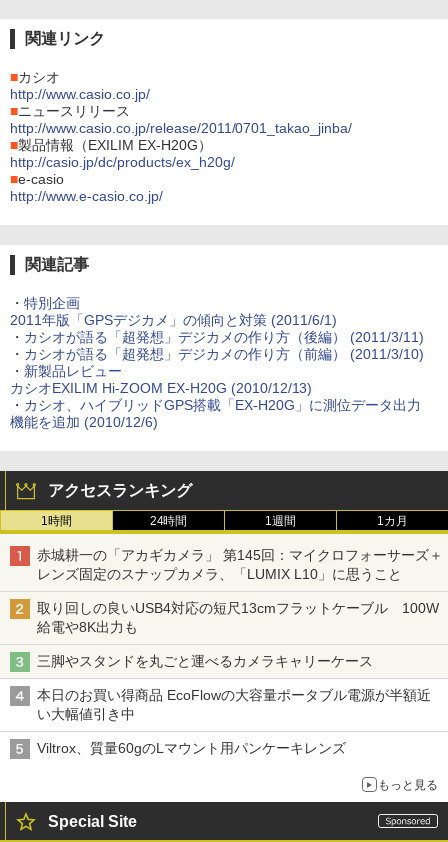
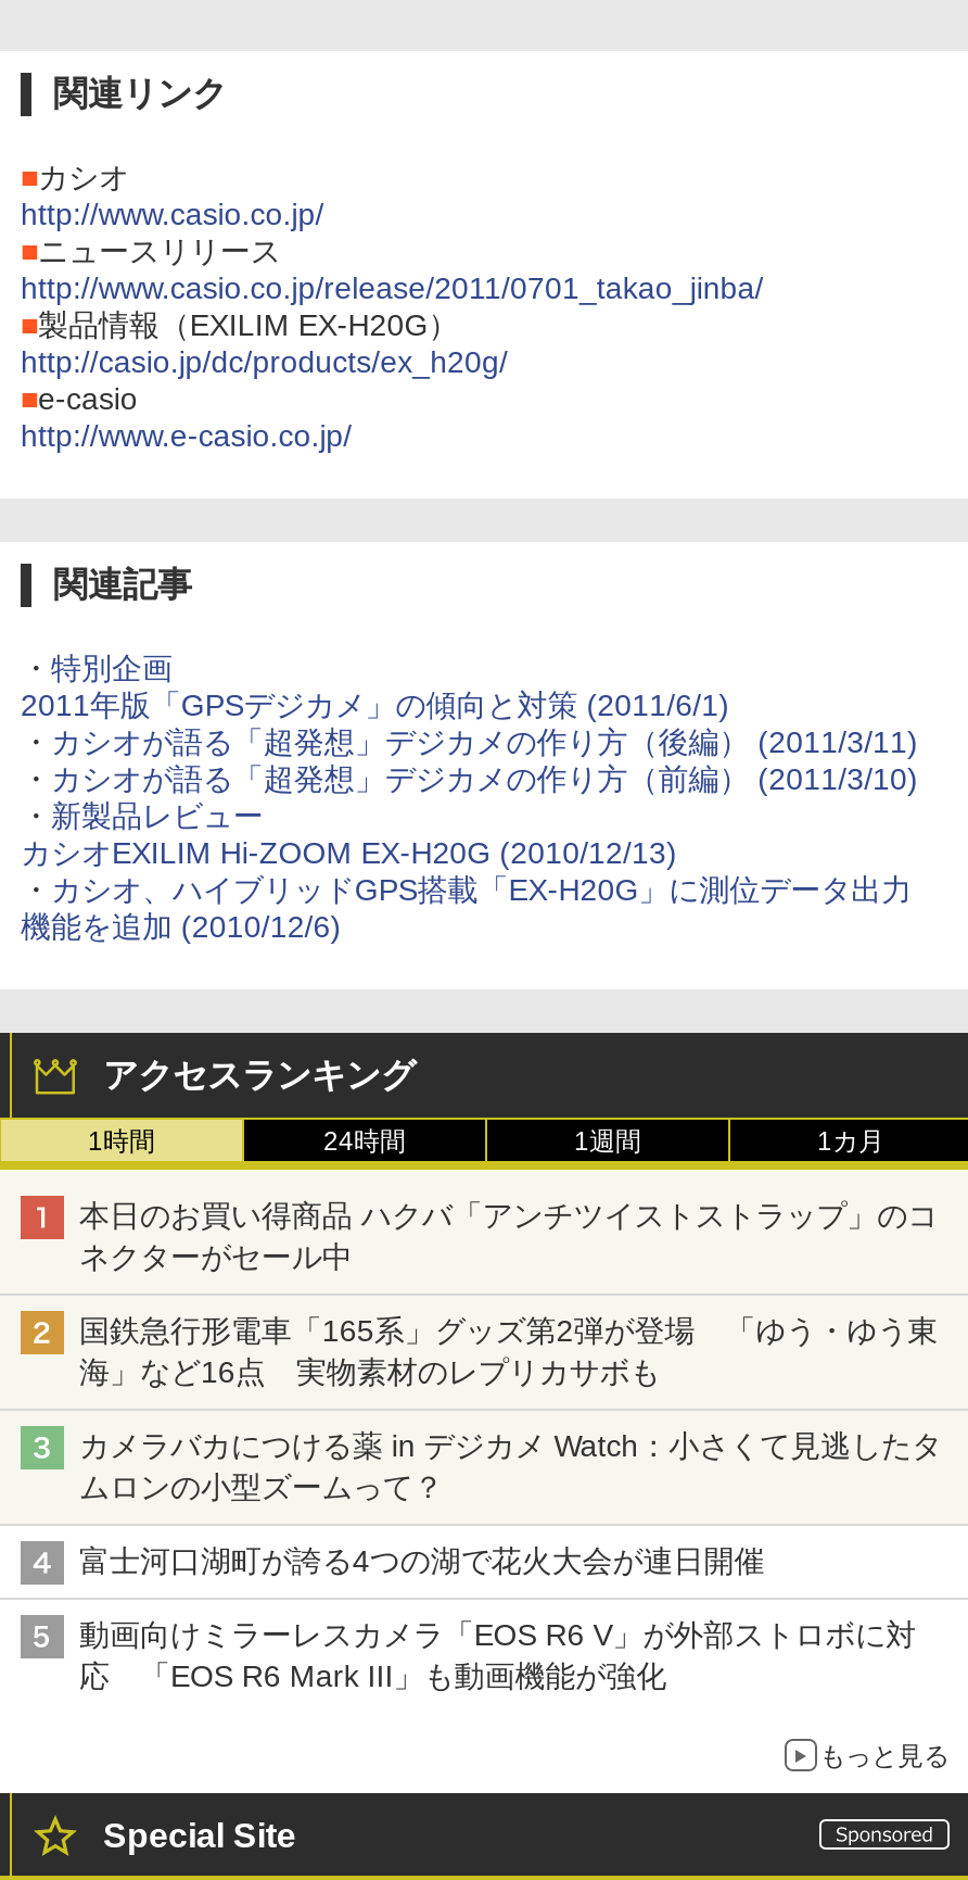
[37,547,443,582] 赤城耕一の「アカギカメラ」 第145回：マイクロフォーサーズ＋ | レンズ固定のスナップカメラ、「LUMIX L10」に思うこと -> [79,1199,938,1275] 本日のお買い得商品 ハクバ「アンチツイストストラップ」のコ | ネクターがセール中
[37,600,438,635] 取り回しの良いUSB4対応の短尺13cmフラットケーブル 100W | 給電や8K出力も -> [79,1314,938,1390] 国鉄急行形電車「165系」グッズ第2弾が登場 「ゆう・ゆう東 | 海」など16点 実物素材のレプリカサボも
[37,653,387,669] 三脚やスタンドを丸ごと運べるカメラキャリーケース -> [79,1429,942,1505] カメラバカにつける薬 in デジカメ Watch：小さくて見逃したタ | ムロンの小型ズームって？
[37,687,430,722] 本日のお買い得商品 EcoFlowの大容量ポータブル電源が半額近 | い大幅値引き中 -> [79,1544,764,1579] 富士河口湖町が誇る4つの湖で花火大会が連日開催
[37,740,360,756] Viltrox、質量60gのLマウント用パンケーキレンズ -> [79,1618,916,1694] 動画向けミラーレスカメラ「EOS R6 V」が外部ストロボに対 | 応 「EOS R6 Mark III」も動画機能が強化

